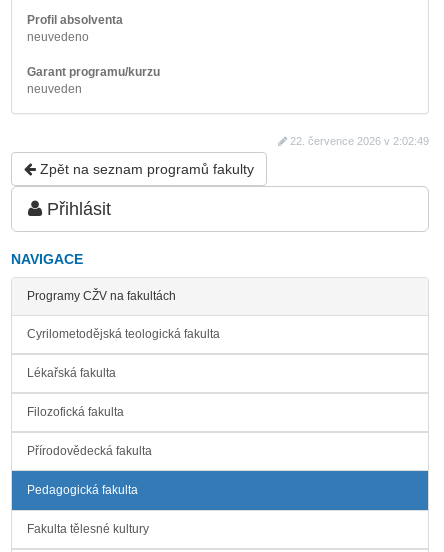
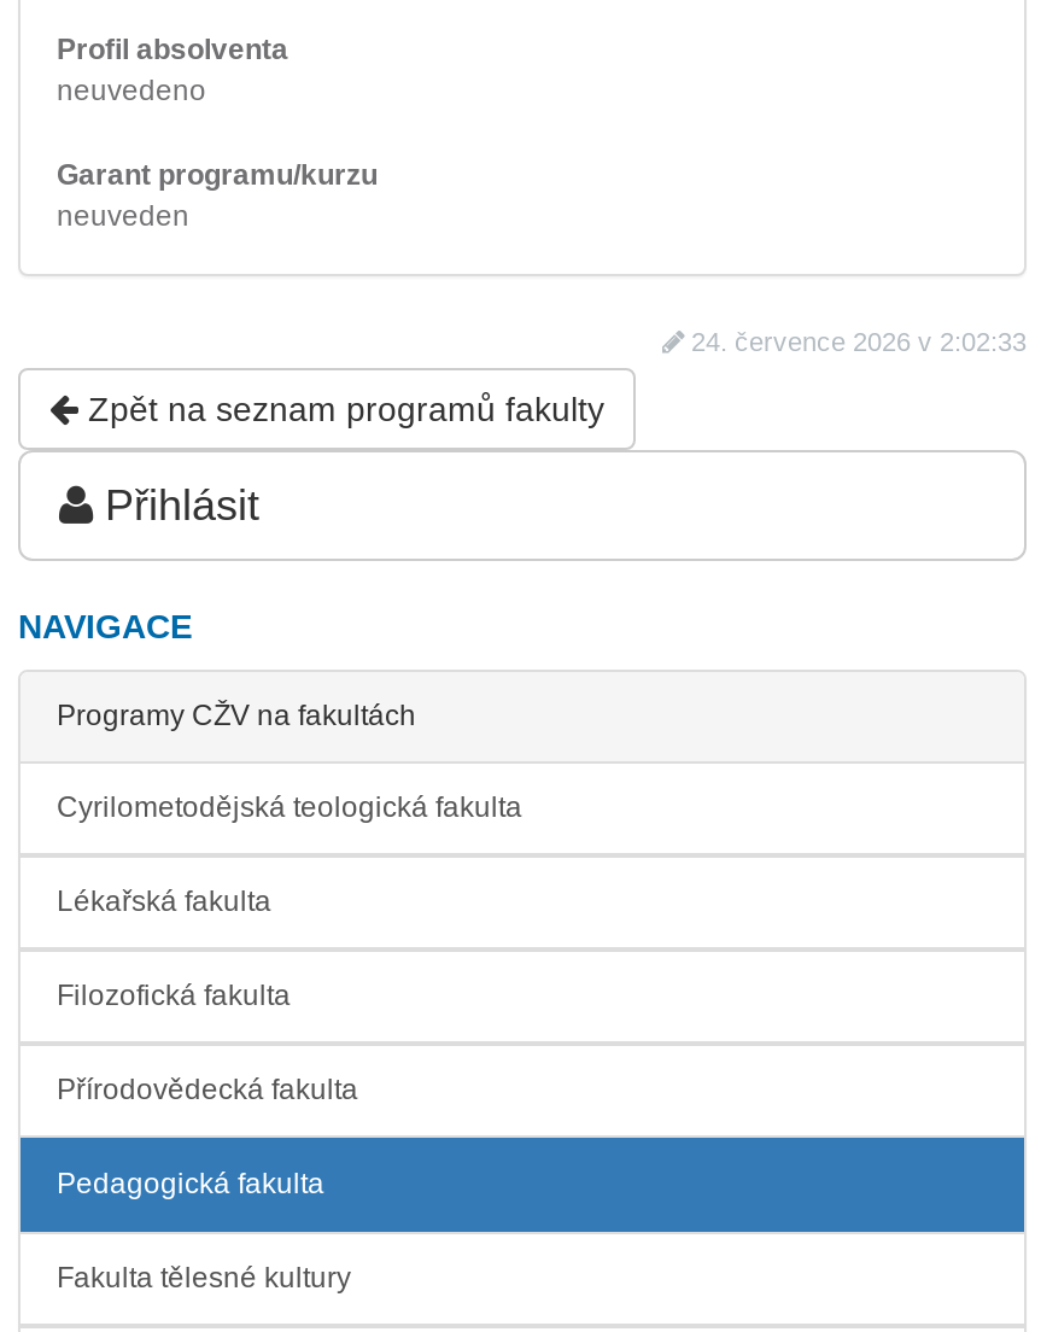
[287,135,429,147] 22. července 2026 v 2:02:49 -> [684,327,1027,356] 24. července 2026 v 2:02:33

